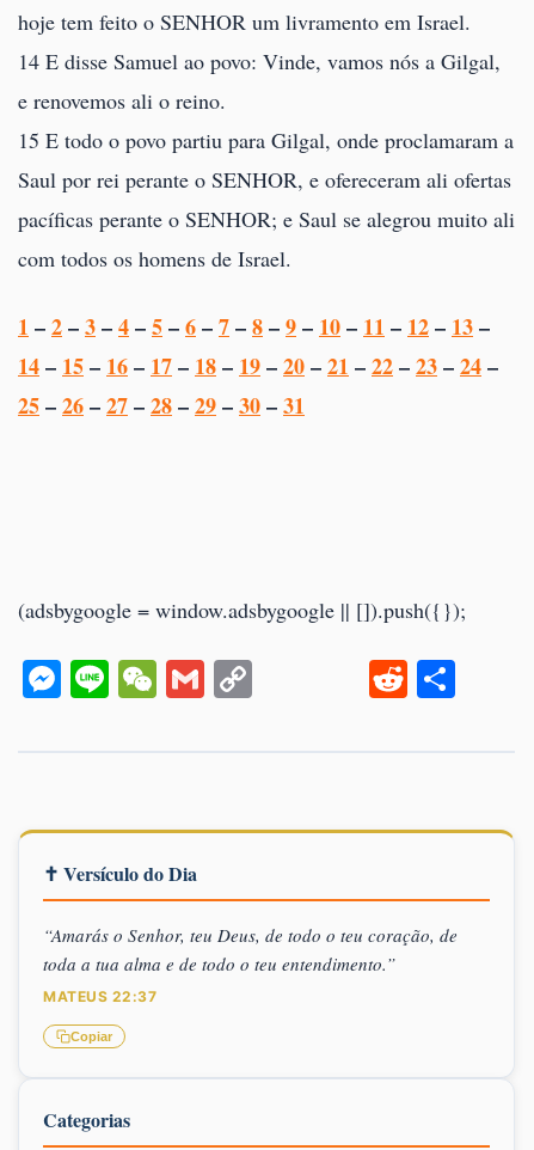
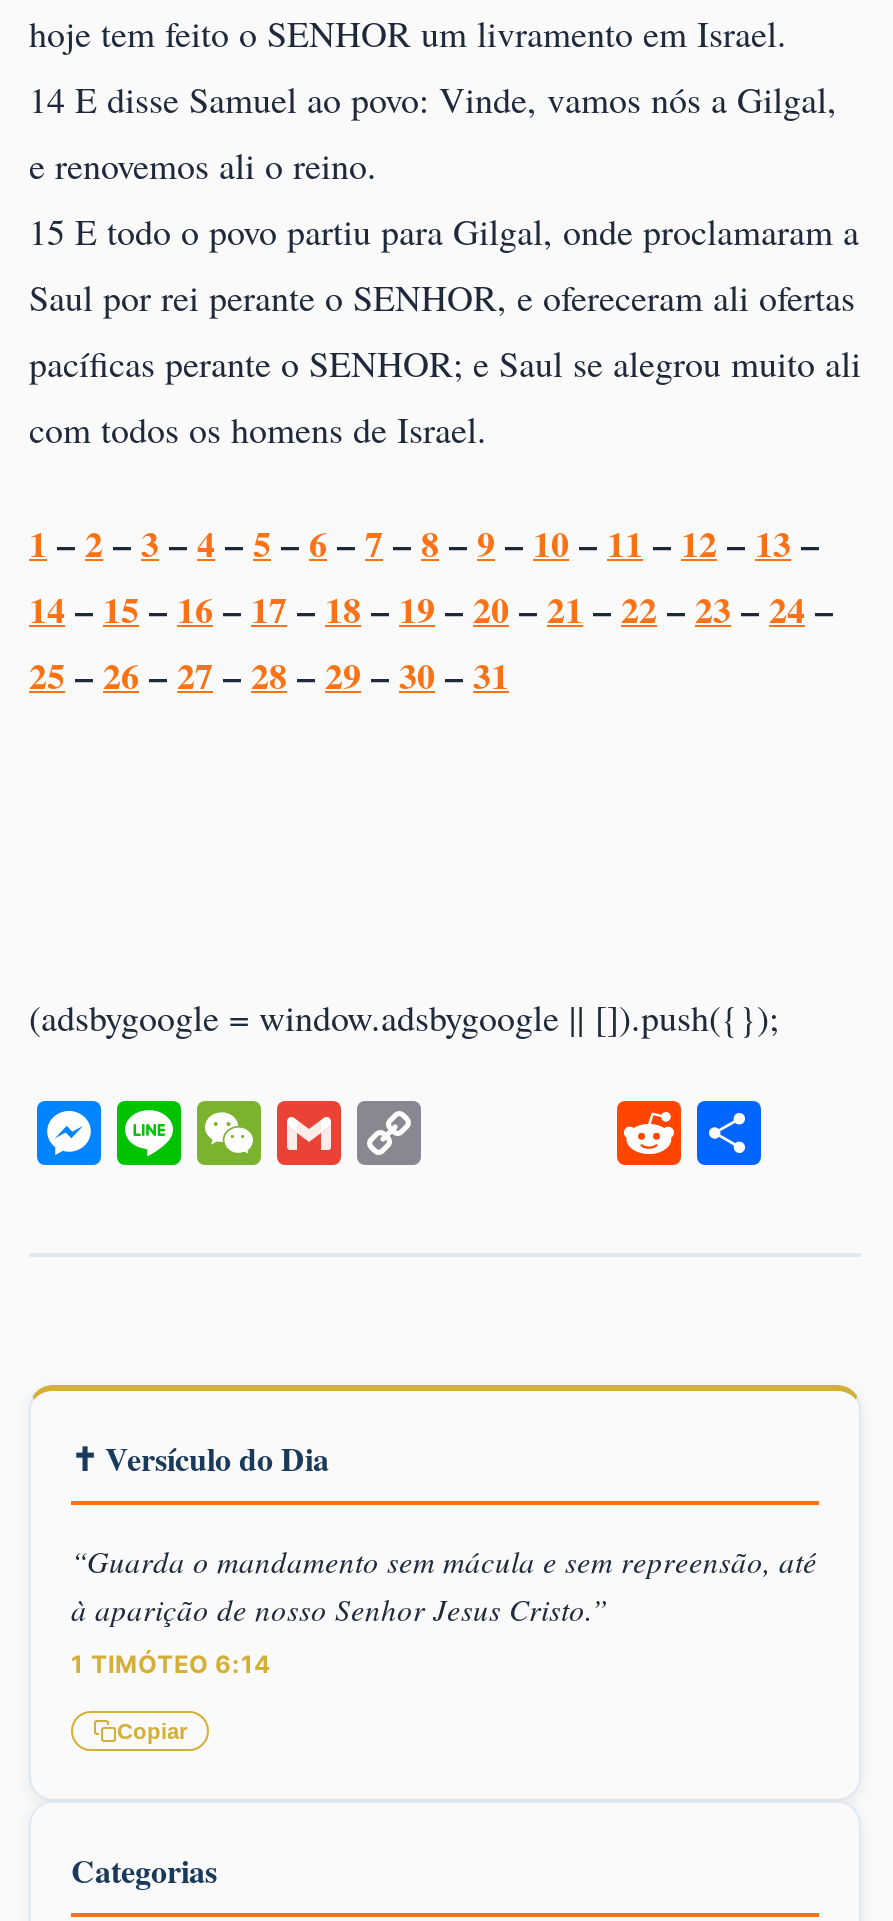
[43,923,458,976] “Amarás o Senhor, teu Deus, de todo o teu coração, de | toda a tua alma e de todo o teu entendimento.” -> [71,1542,817,1630] “Guarda o mandamento sem mácula e sem repreensão, até | à aparição de nosso Senhor Jesus Cristo.”
[43,988,156,1006] MATEUS 22:37 -> [71,1650,271,1680] 1 TIMÓTEO 6:14

